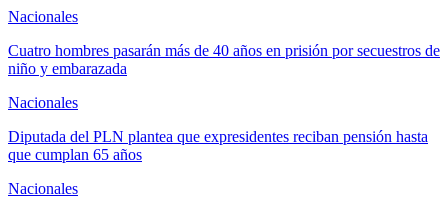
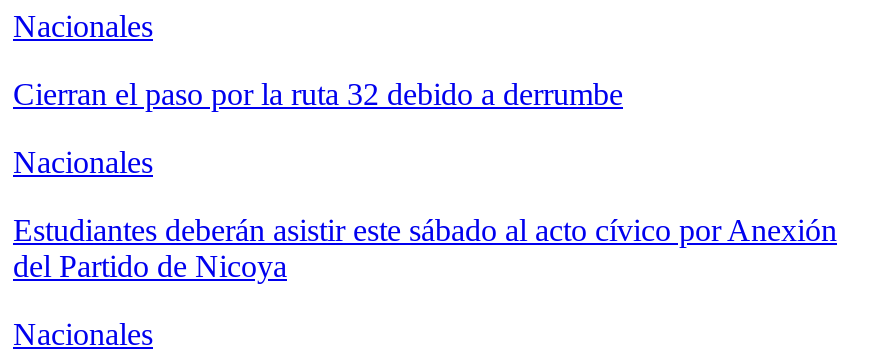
[8,42,440,77] Cuatro hombres pasarán más de 40 años en prisión por secuestros de | niño y embarazada -> [13,78,623,112] Cierran el paso por la ruta 32 debido a derrumbe
[8,128,428,163] Diputada del PLN plantea que expresidentes reciban pensión hasta | que cumplan 65 años -> [13,214,837,284] Estudiantes deberán asistir este sábado al acto cívico por Anexión | del Partido de Nicoya

